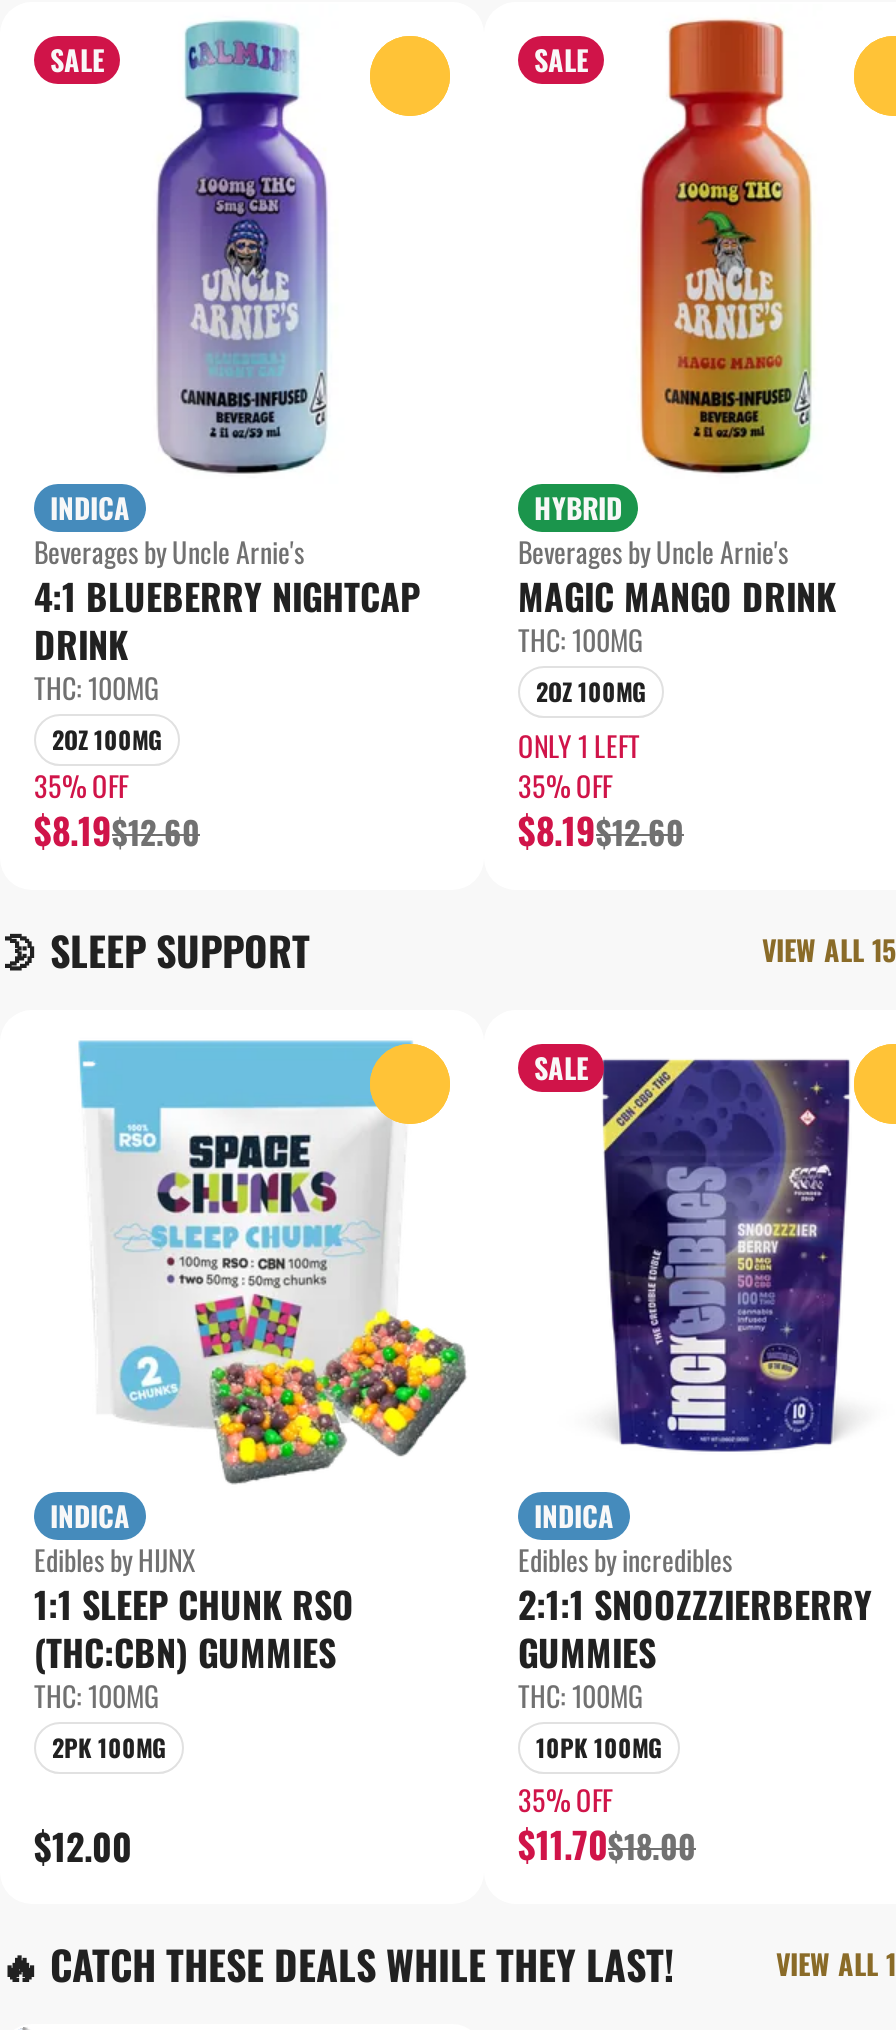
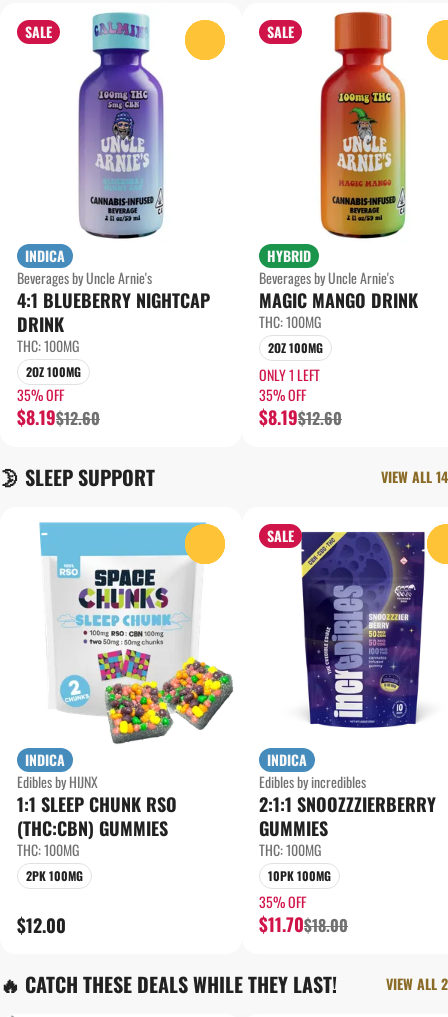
[762,928,896,970] VIEW ALL 15 -> [381,466,448,487] VIEW ALL 14
[776,1942,896,1984] VIEW ALL 1 -> [386,973,448,994] VIEW ALL 2

